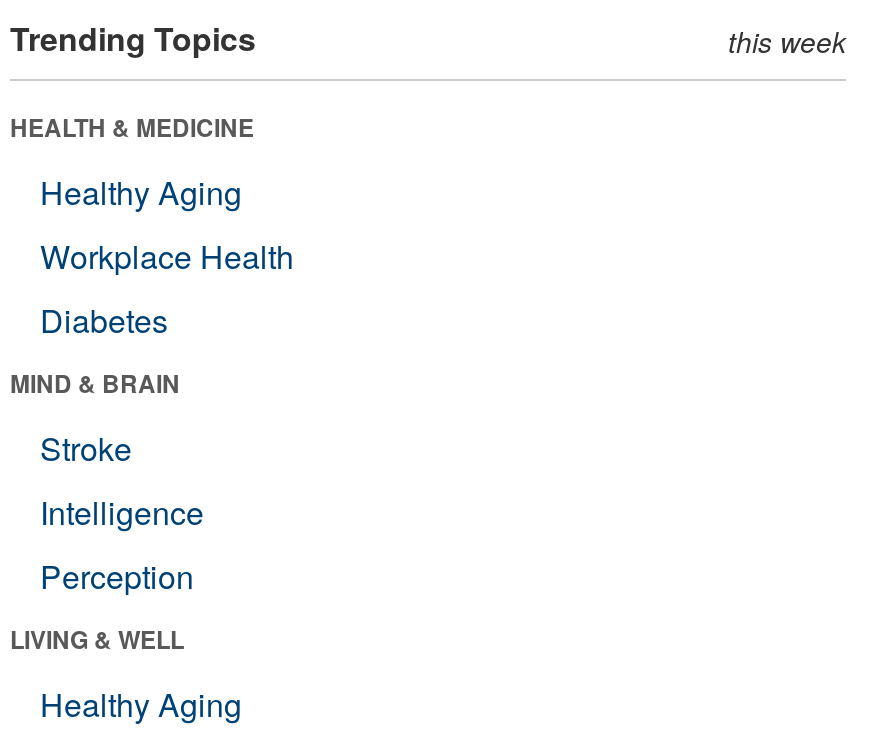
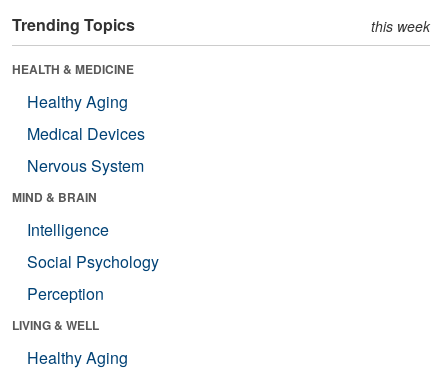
[40,233,294,343] Workplace Health | Diabetes -> [27,122,145,177] Medical Devices | Nervous System
[40,425,132,471] Stroke -> none
moved [40,489,204,535] -> [27,218,109,241]: Intelligence
none -> [27,250,159,273] Social Psychology

